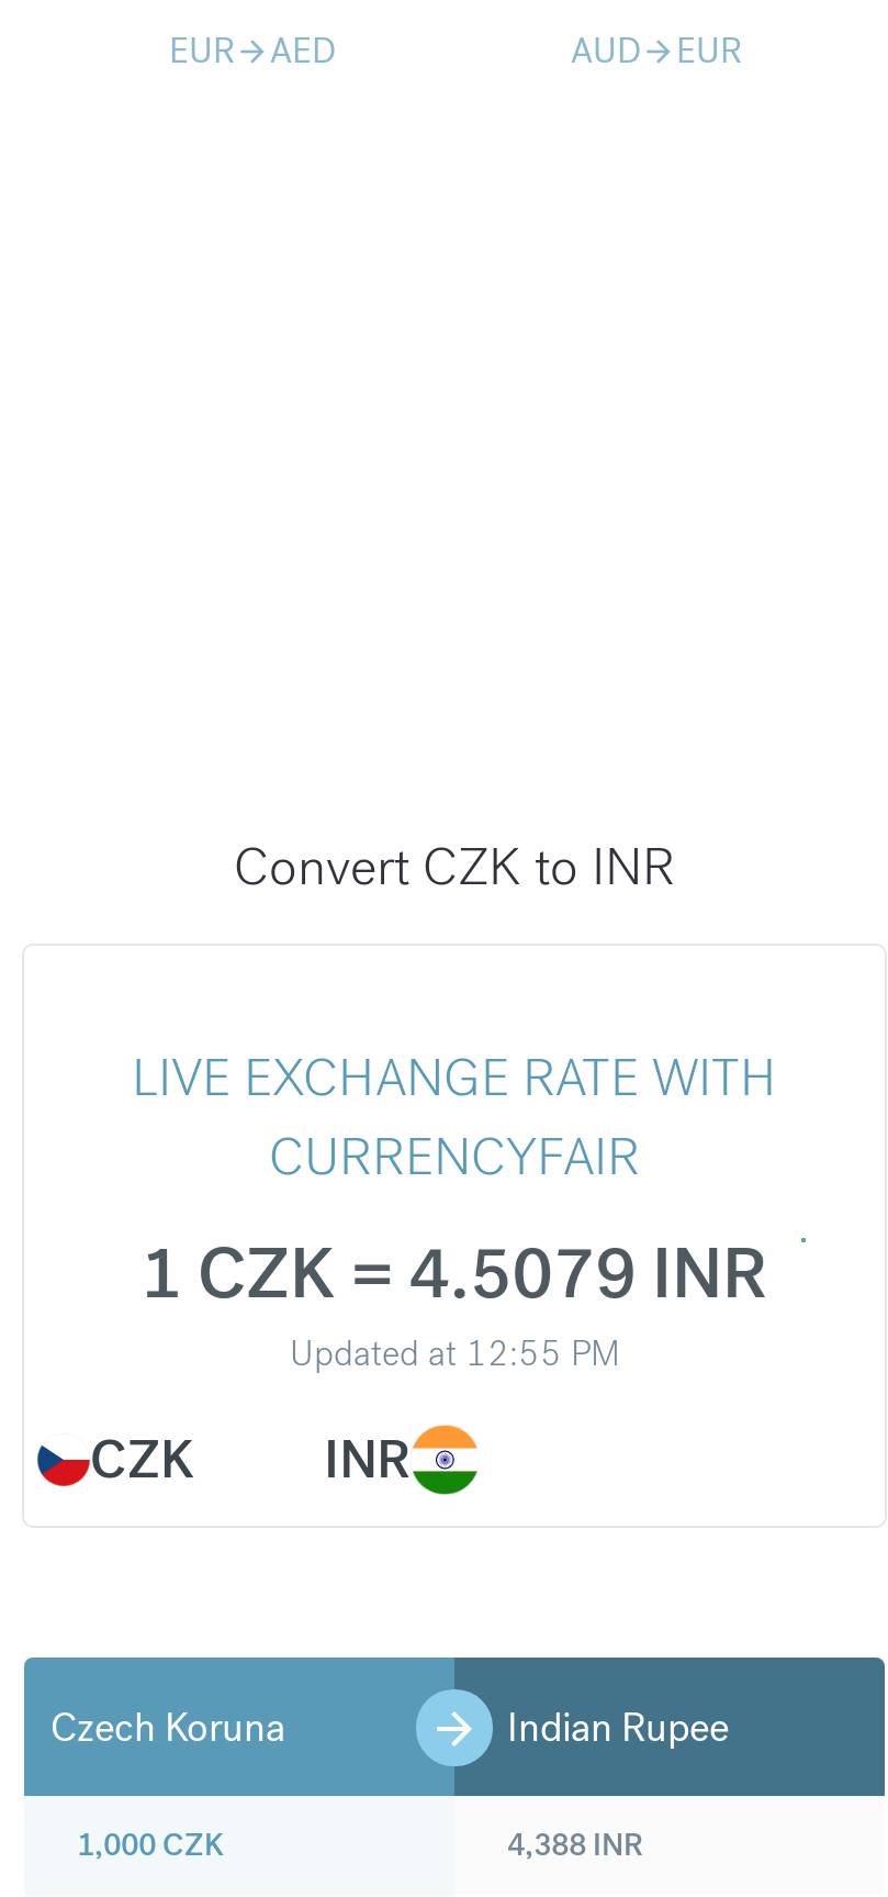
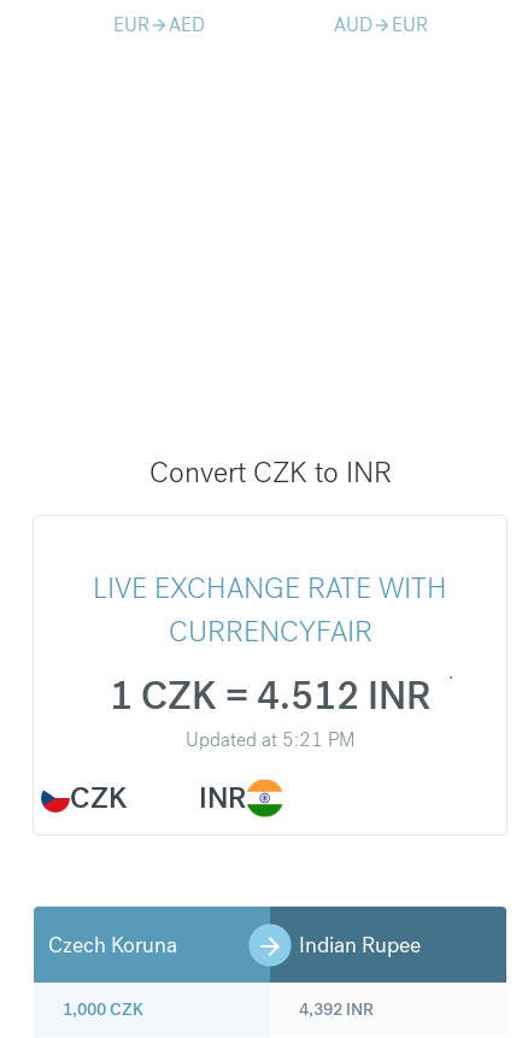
[140,1230,768,1320] 1 CZK = 4.5079 INR -> [109,672,431,721] 1 CZK = 4.512 INR
[290,1331,619,1377] Updated at 12:55 PM -> [186,727,354,753] Updated at 5:21 PM
[507,1825,643,1864] 4,388 INR -> [299,998,374,1020] 4,392 INR

